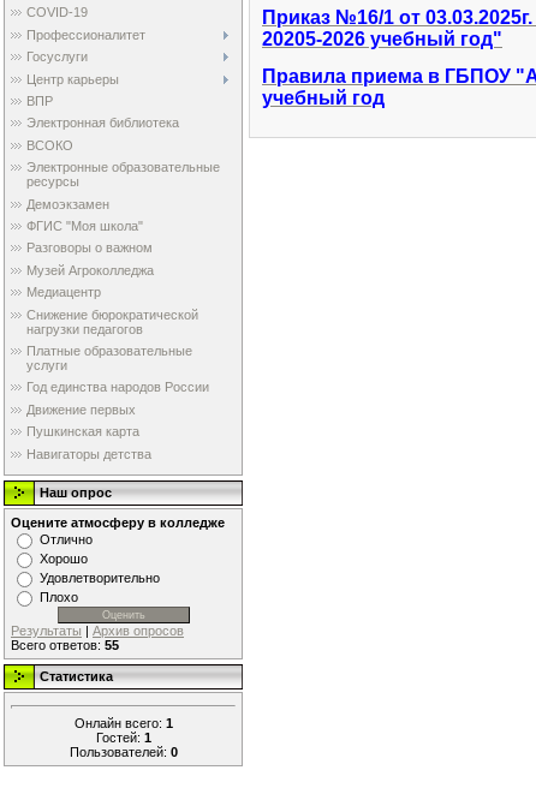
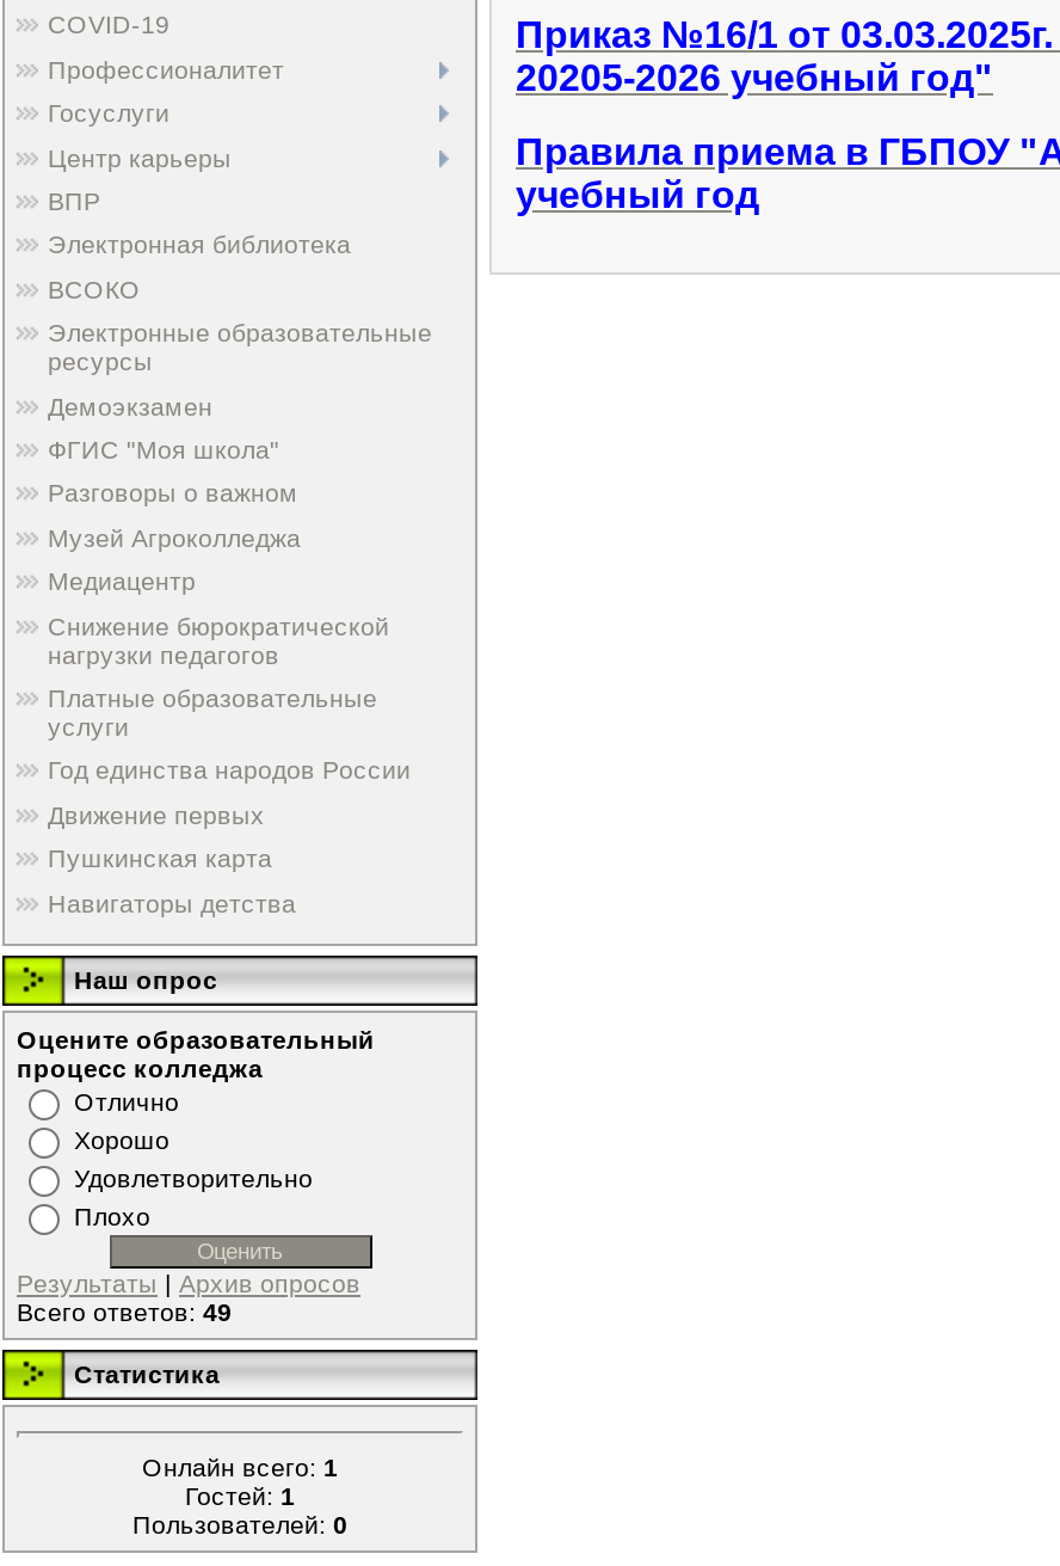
[11,515,225,530] Оцените атмосферу в колледже -> [17,1025,375,1082] Оцените образовательный | процесс колледжа
[11,638,119,652] Всего ответов:55 -> [17,1298,232,1326] Всего ответов:49

